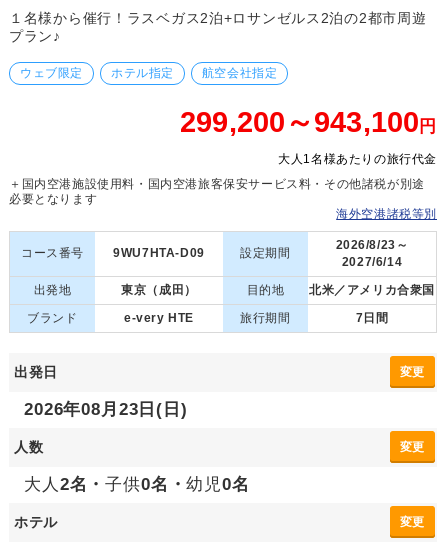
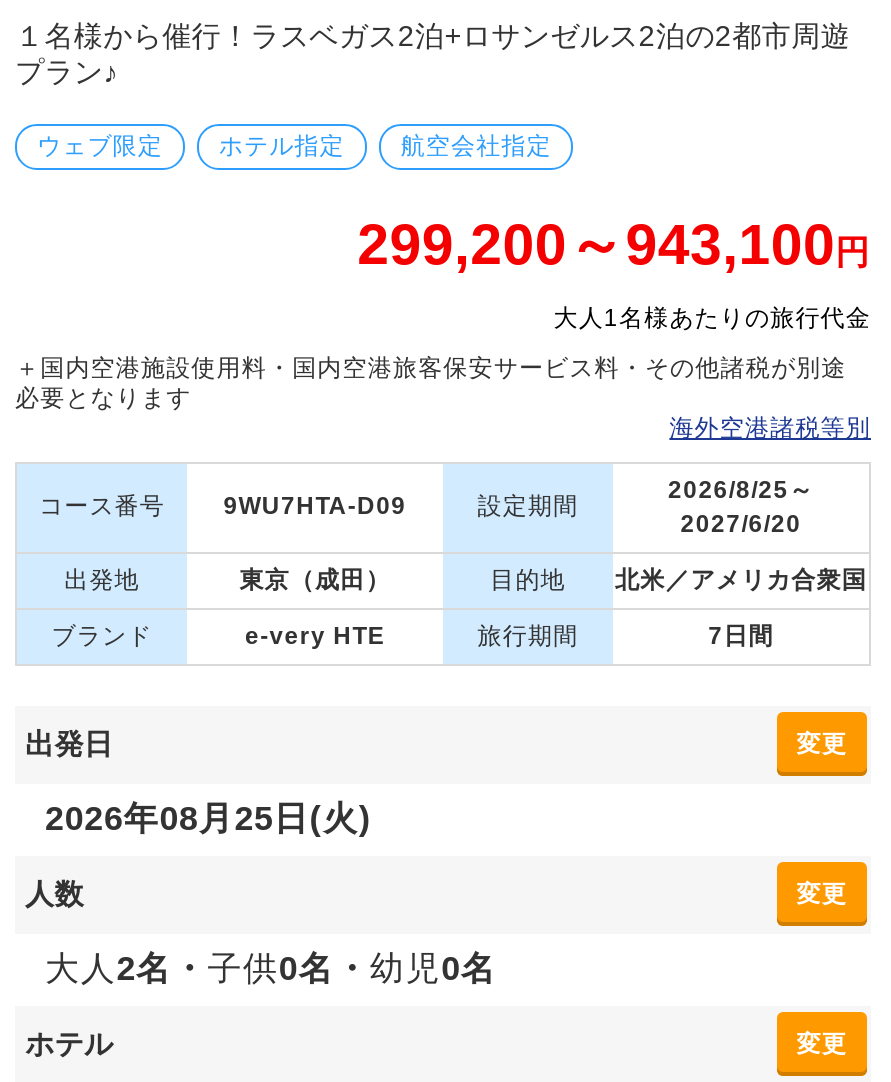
[335,238,408,252] 2026/8/23～ -> [668,476,814,504] 2026/8/25～
[342,255,402,269] 2027/6/14 -> [681,510,801,538] 2027/6/20
[24,400,188,419] 2026年08月23日(日) -> [45,800,372,838] 2026年08月25日(火)

